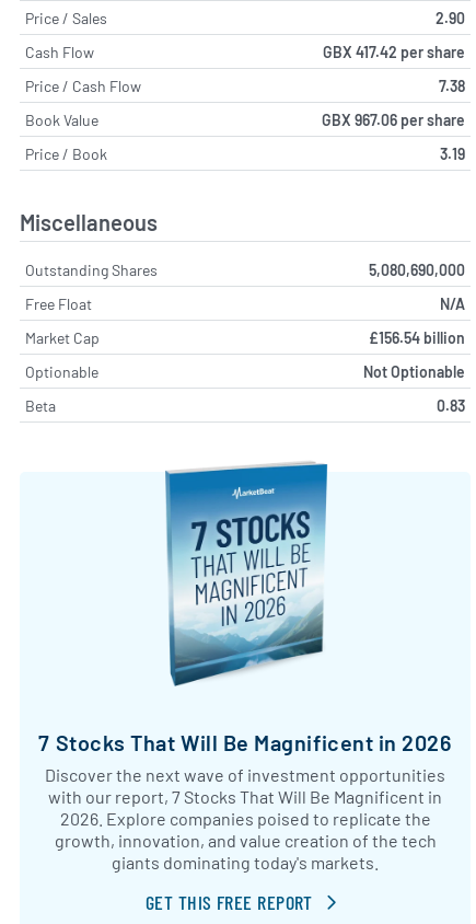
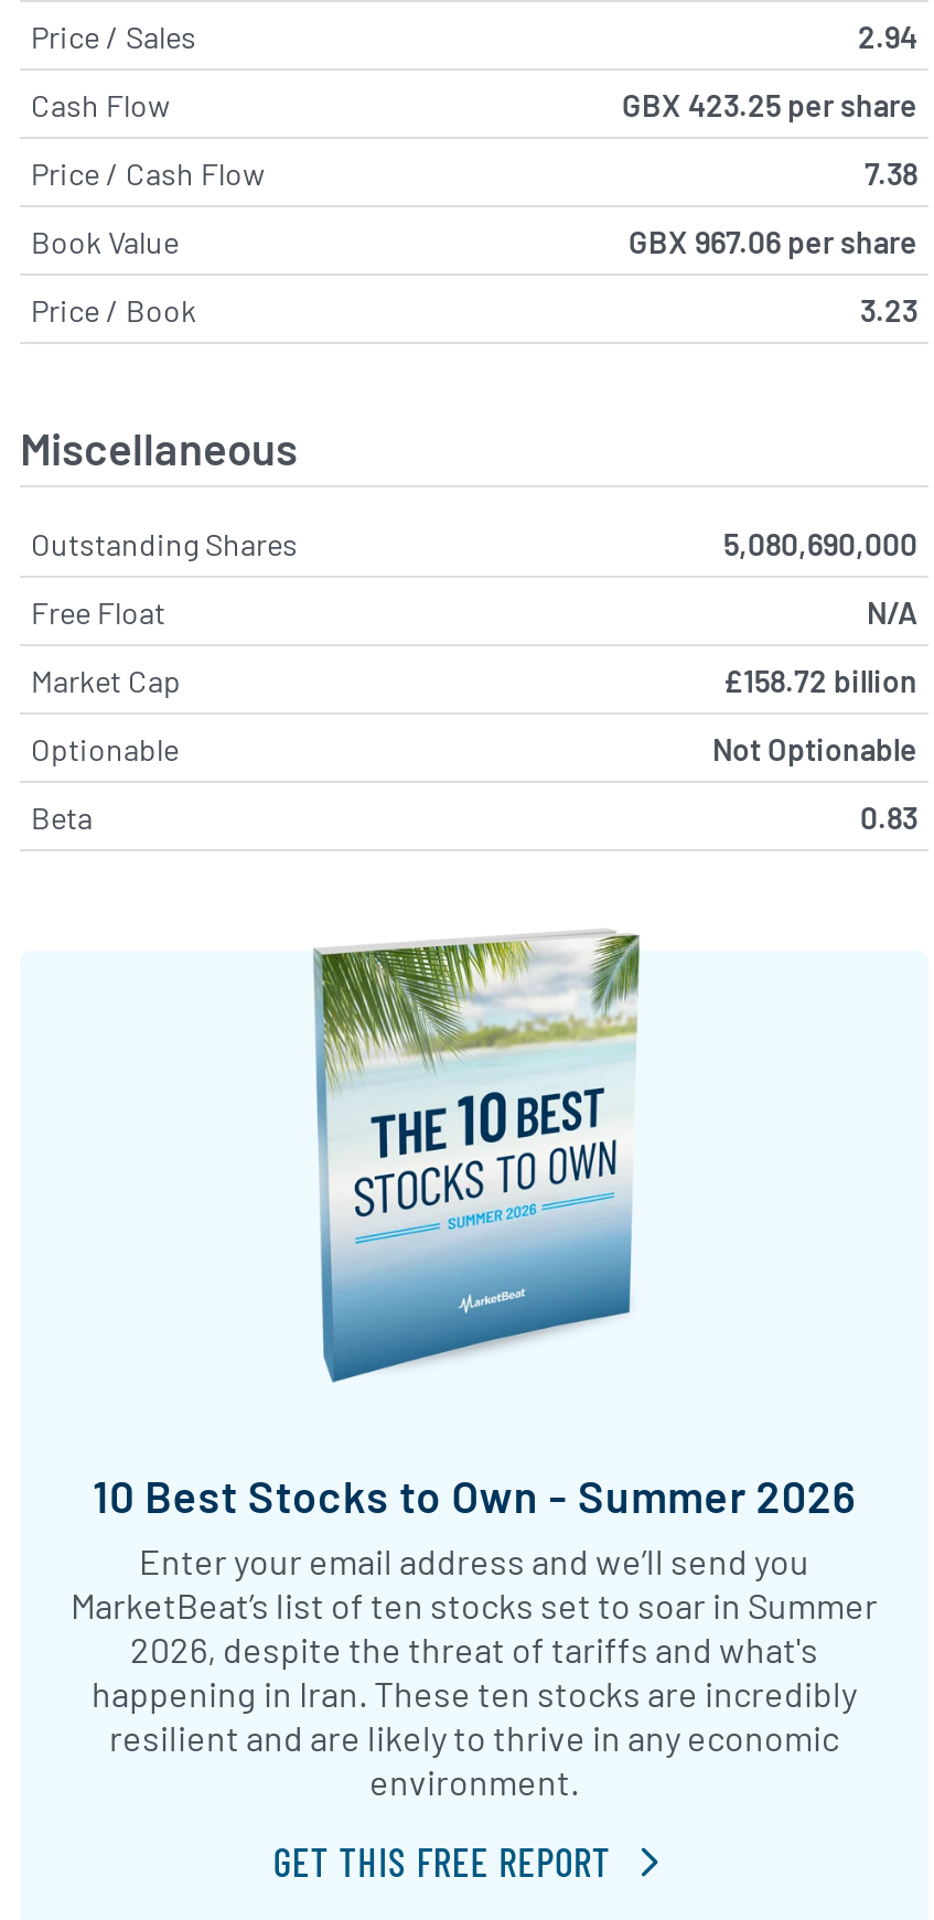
[436,9,465,27] 2.90 -> [858,17,917,55] 2.94
[323,42,465,61] GBX 417.42 per share -> [622,86,917,123] GBX 423.25 per share
[440,144,465,163] 3.19 -> [860,291,917,328] 3.23
[369,329,465,347] £156.54 billion -> [723,662,917,700] £158.72 billion
[39,463,451,872] [image] | 7 Stocks That Will Be Magnificent in 2026 | Discover the next wave of investment opportunities | with our report, 7 Stocks That Will Be Magnificent in | 2026. Explore companies poised to replicate the | growth, innovation, and value creation of the tech | giants dominating today's markets. -> [71,933,878,1802] [image] | 10 Best Stocks to Own - Summer 2026 | Enter your email address and we’ll send you | MarketBeat’s list of ten stocks set to soar in Summer | 2026, despite the threat of tariffs and what's | happening in Iran. These ten stocks are incredibly | resilient and are likely to thrive in any economic | environment.

